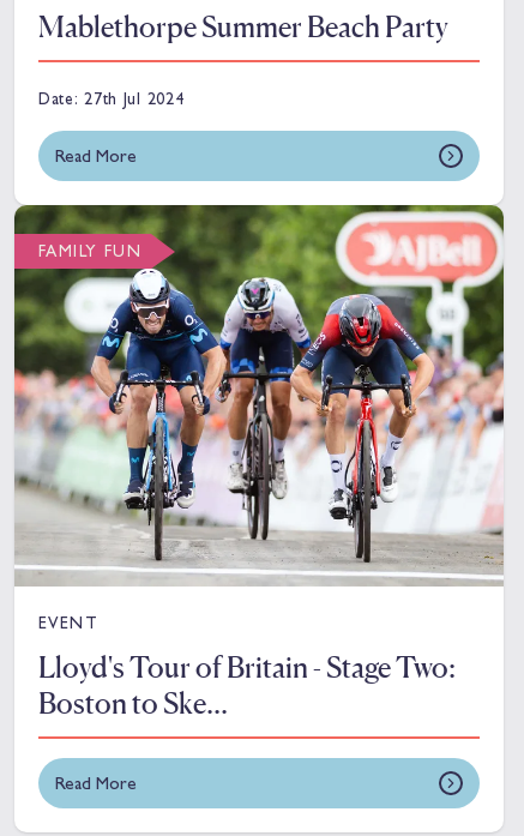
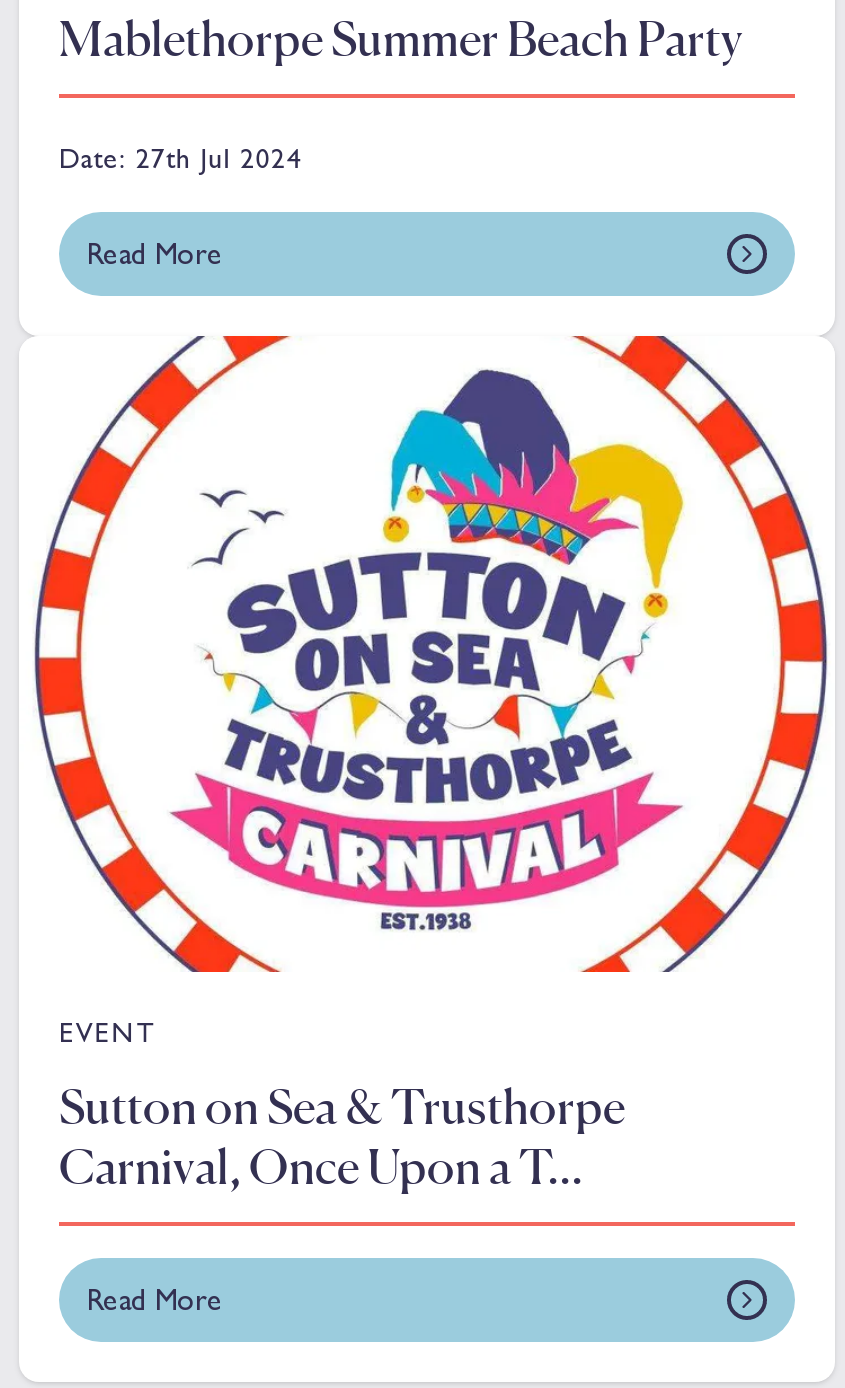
[13,204,505,587] [image] -> [19,334,835,974] [image]
[38,241,141,261] FAMILY FUN -> none
[38,650,456,721] Lloyd's Tour of Britain - Stage Two: | Boston to Ske... -> [59,1078,625,1196] Sutton on Sea & Trusthorpe | Carnival, Once Upon a T...

